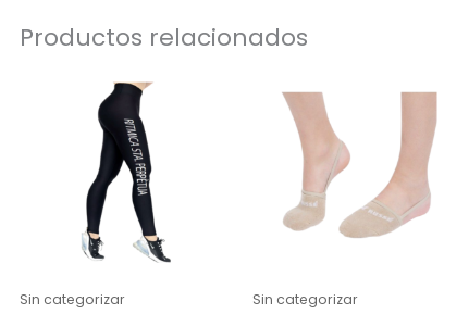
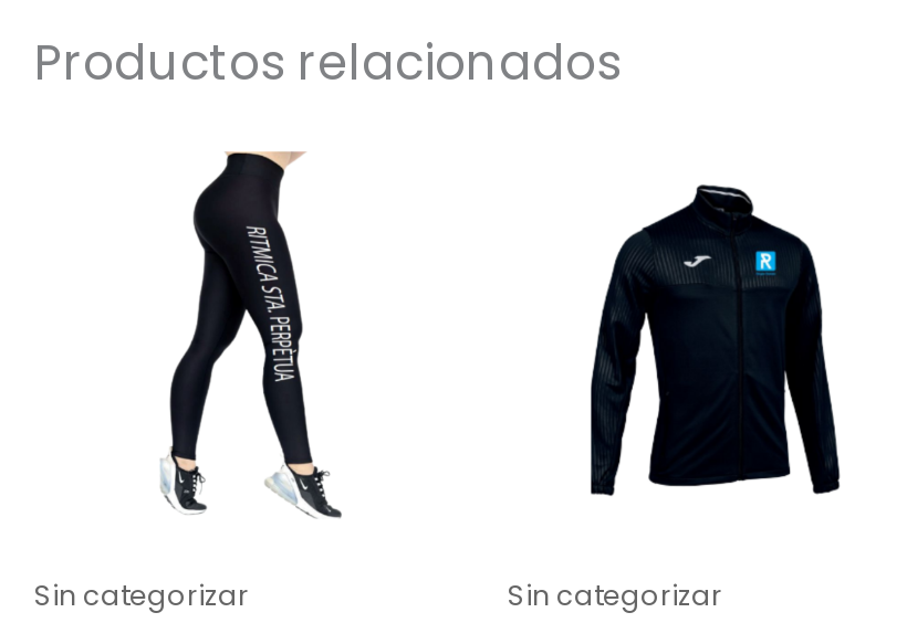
[282,91,437,251] [image] -> [572,173,882,498] [image]

